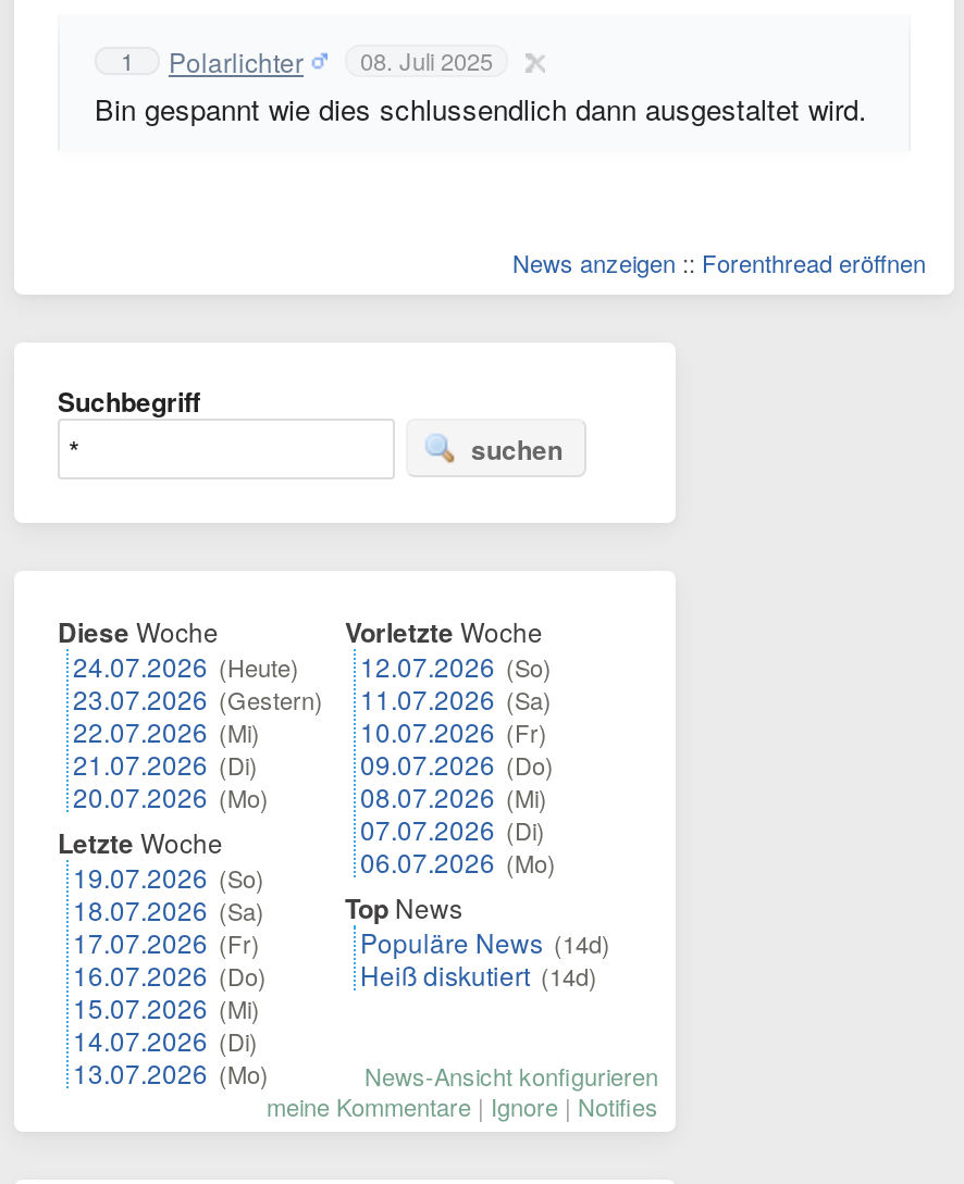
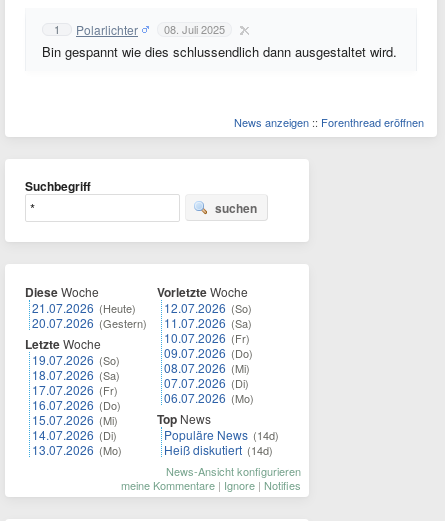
[73,647,323,814] 24.07.2026 (Heute) | 23.07.2026 (Gestern) | 22.07.2026 (Mi) | 21.07.2026 (Di) | 20.07.2026 (Mo) -> [32,299,147,331] 21.07.2026 (Heute) | 20.07.2026 (Gestern)
moved [58,823,269,1090] -> [25,335,122,458]: Letzte Woche | 19.07.2026 (So) | 18.07.2026 (Sa) | 17.07.2026 (Fr) | 16.07.2026 (Do) | 15.07.2026 (Mi) | 14.07.2026 (Di) | 13.07.2026 (Mo)

